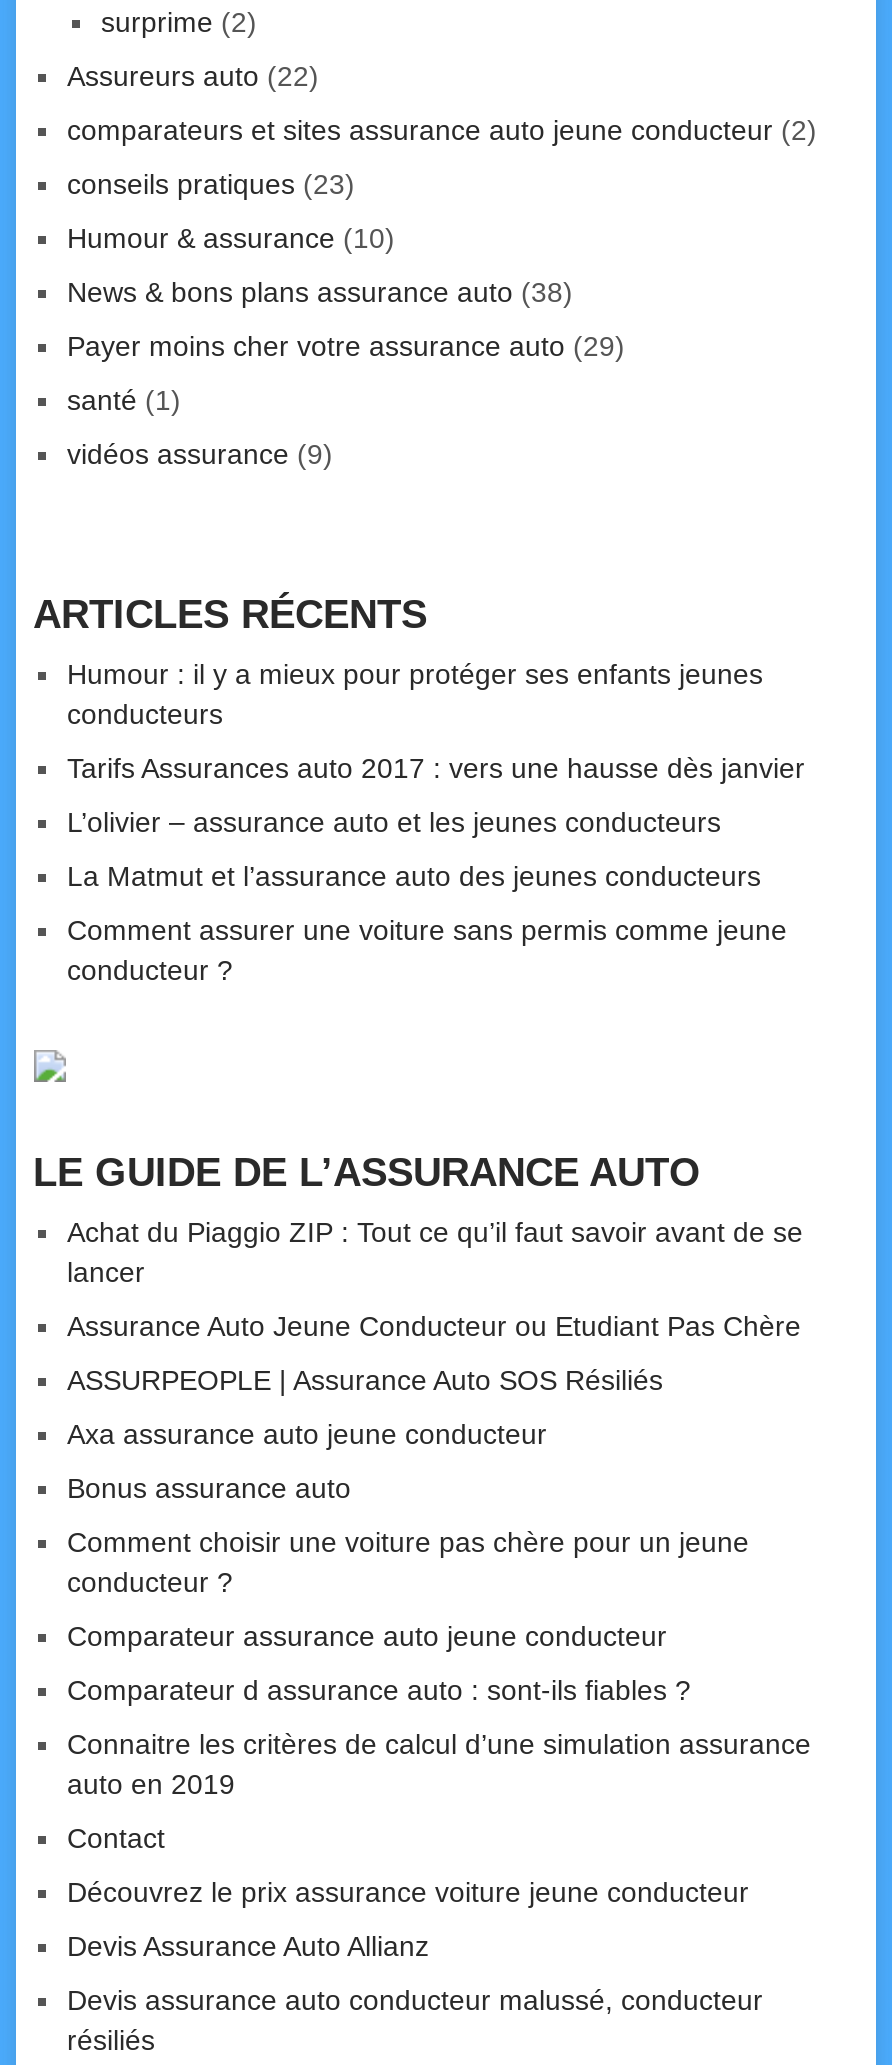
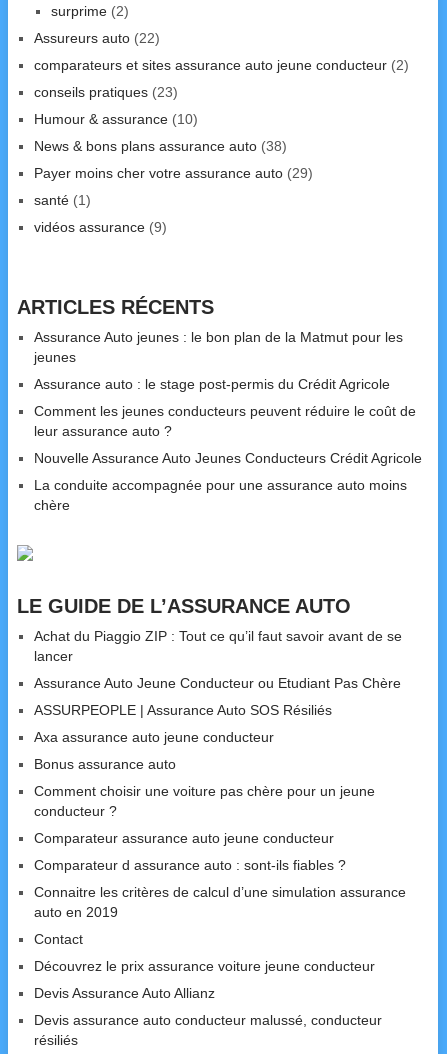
[67,658,763,730] Humour : il y a mieux pour protéger ses enfants jeunes | conducteurs -> [33,329,402,365] Assurance Auto jeunes : le bon plan de la Matmut pour les | jeunes
[67,752,805,784] Tarifs Assurances auto 2017 : vers une hausse dès janvier -> [33,376,389,392] Assurance auto : le stage post-permis du Crédit Agricole
[67,806,721,838] L’olivier – assurance auto et les jeunes conducteurs -> [33,403,415,439] Comment les jeunes conducteurs peuvent réduire le coût de | leur assurance auto ?
[67,860,761,892] La Matmut et l’assurance auto des jeunes conducteurs -> [33,450,421,466] Nouvelle Assurance Auto Jeunes Conducteurs Crédit Agricole
[67,914,787,986] Comment assurer une voiture sans permis comme jeune | conducteur ? -> [33,477,406,513] La conduite accompagnée pour une assurance auto moins | chère

